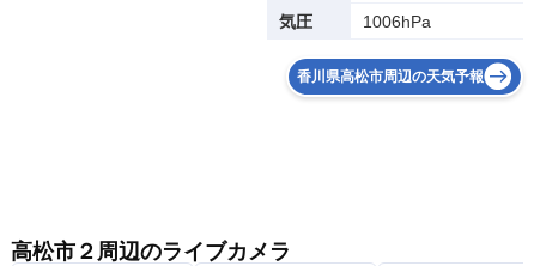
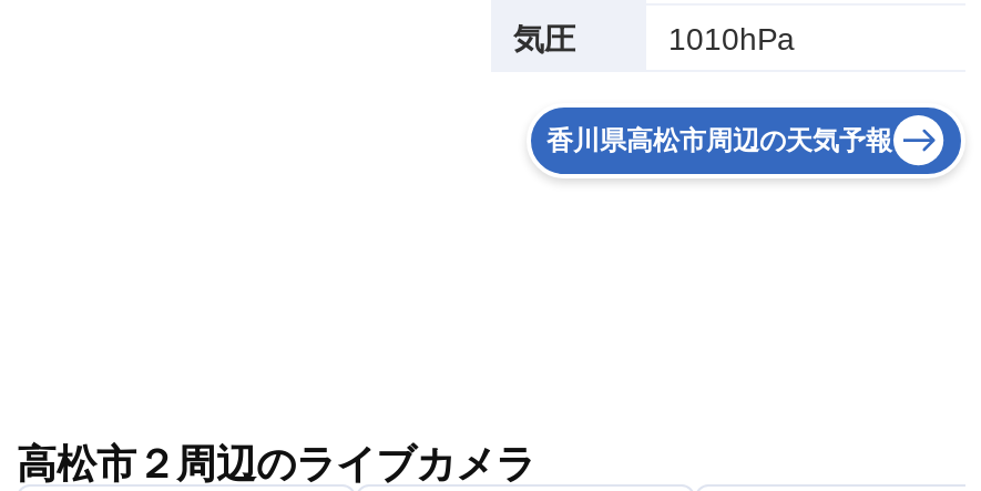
[363,11,431,31] 1006hPa -> [668,20,795,55] 1010hPa

